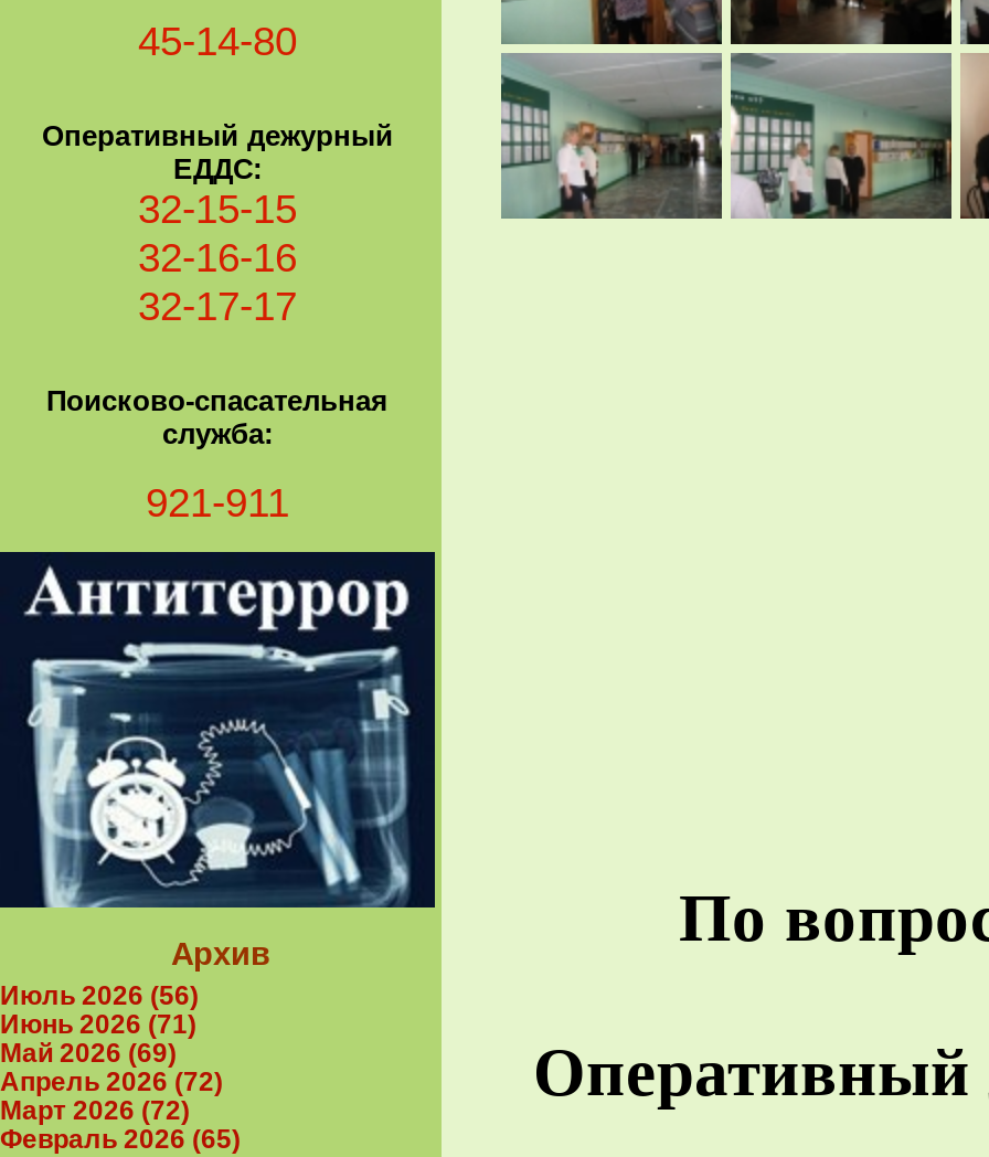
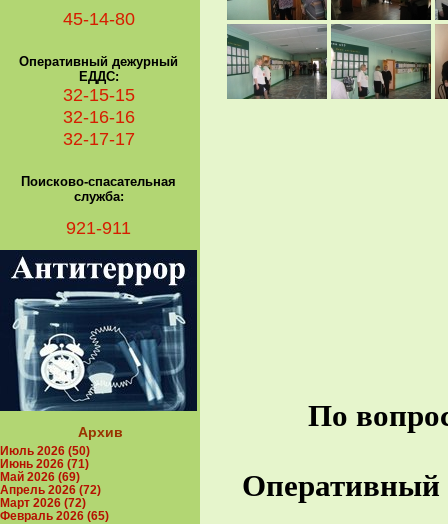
[0,981,199,1012] Июль 2026 (56) -> [0,444,90,458] Июль 2026 (50)

